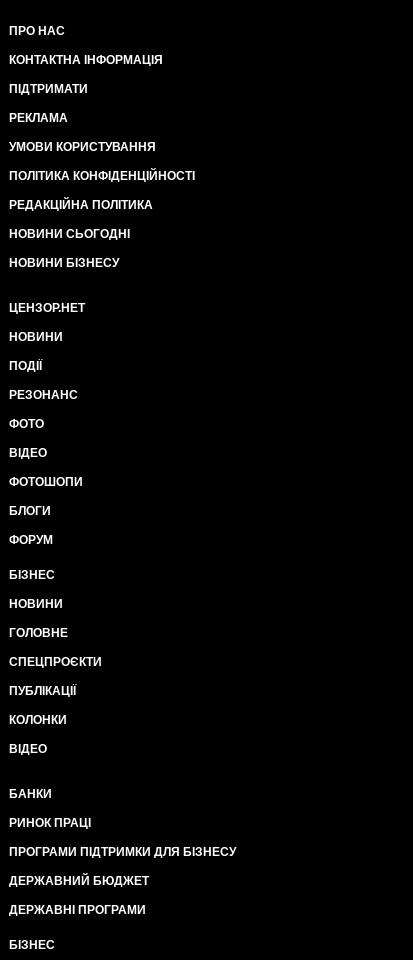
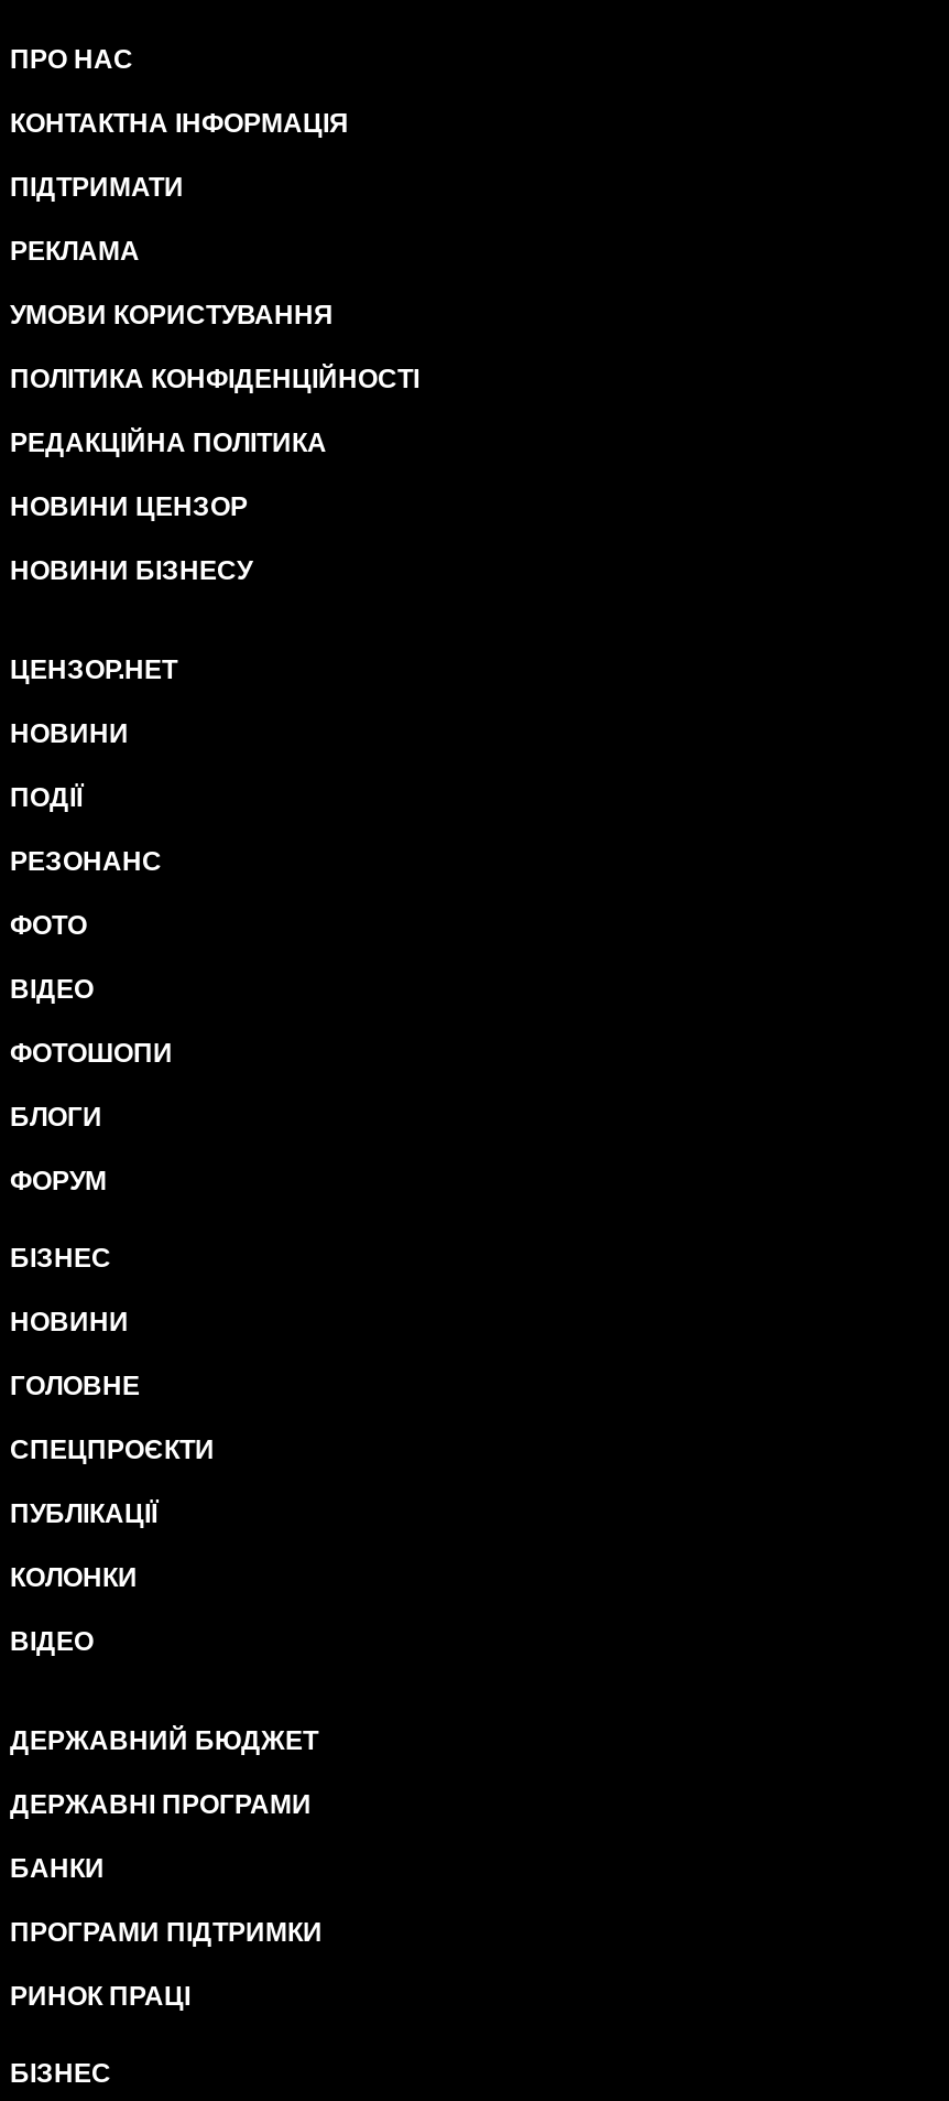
[9,227,130,241] НОВИНИ СЬОГОДНІ -> [10,491,248,522] НОВИНИ ЦЕНЗОР
moved [9,787,91,830] -> [10,1853,190,2012]: БАНКИ | РИНОК ПРАЦІ
[9,845,236,859] ПРОГРАМИ ПІДТРИМКИ ДЛЯ БІЗНЕСУ -> none
moved [9,874,149,917] -> [10,1725,318,1820]: ДЕРЖАВНИЙ БЮДЖЕТ | ДЕРЖАВНІ ПРОГРАМИ
none -> [10,1917,323,1948] ПРОГРАМИ ПІДТРИМКИ

